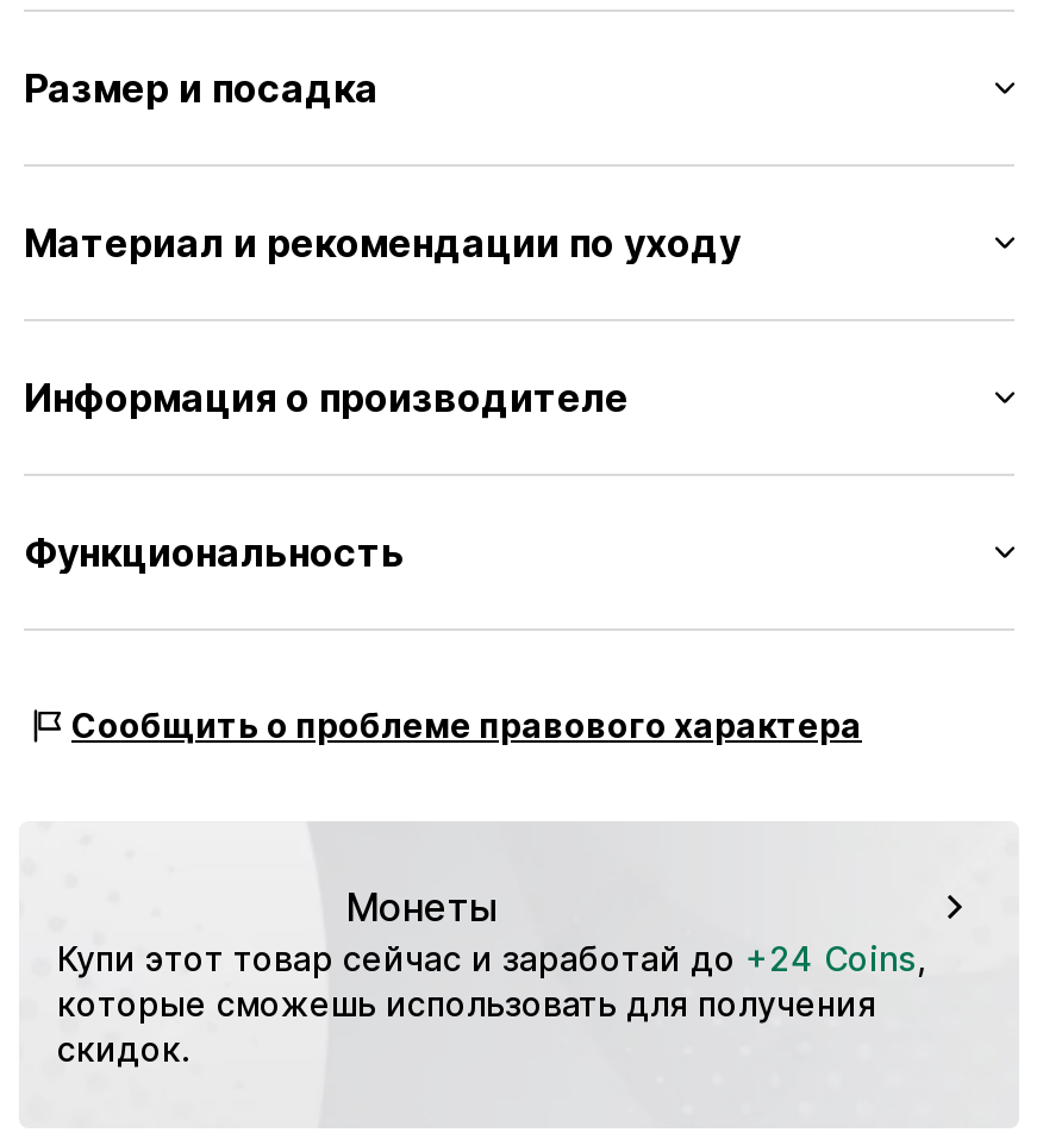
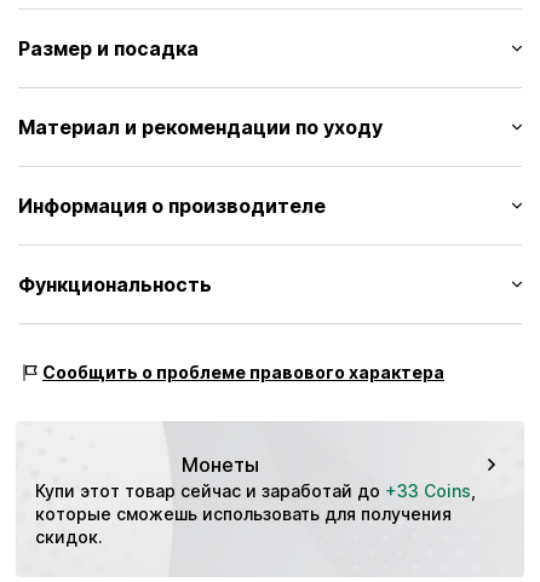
[57,938,926,978] Купи этот товар сейчас и заработай до +24 Coins, -> [35,480,476,501] Купи этот товар сейчас и заработай до +33 Coins,

